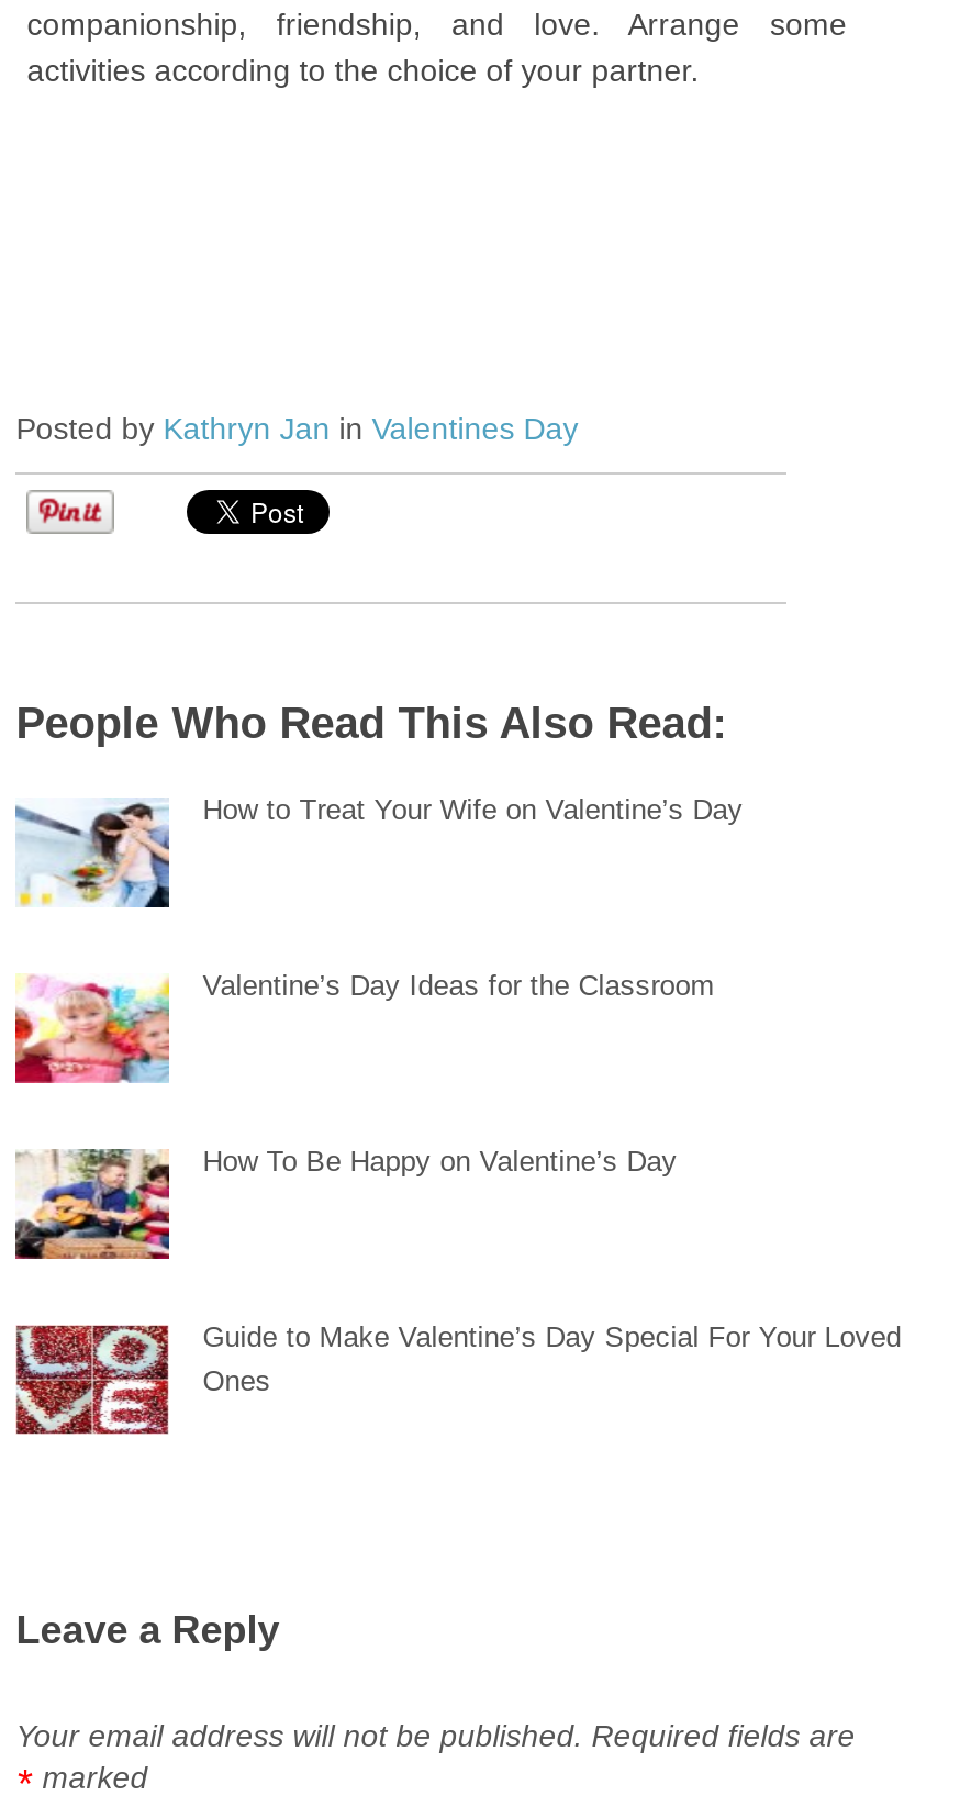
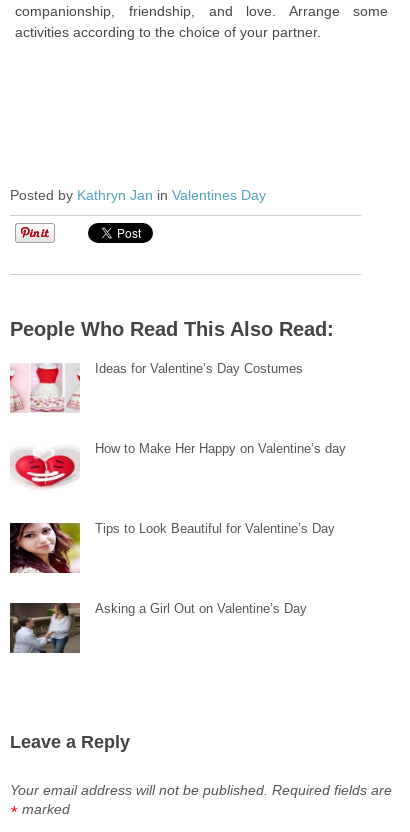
[15,793,743,910] [image] | How to Treat Your Wife on Valentine’s Day -> [9,361,303,413] [image] | Ideas for Valentine’s Day Costumes
[13,969,714,1085] [image] | Valentine’s Day Ideas for the Classroom -> [10,441,346,493] [image] | How to Make Her Happy on Valentine’s day
[13,1145,677,1261] [image] | How To Be Happy on Valentine’s Day -> [9,521,335,574] [image] | Tips to Look Beautiful for Valentine’s Day
[13,1320,901,1437] [image] | Guide to Make Valentine’s Day Special For Your Loved | Ones -> [9,601,307,654] [image] | Asking a Girl Out on Valentine’s Day

